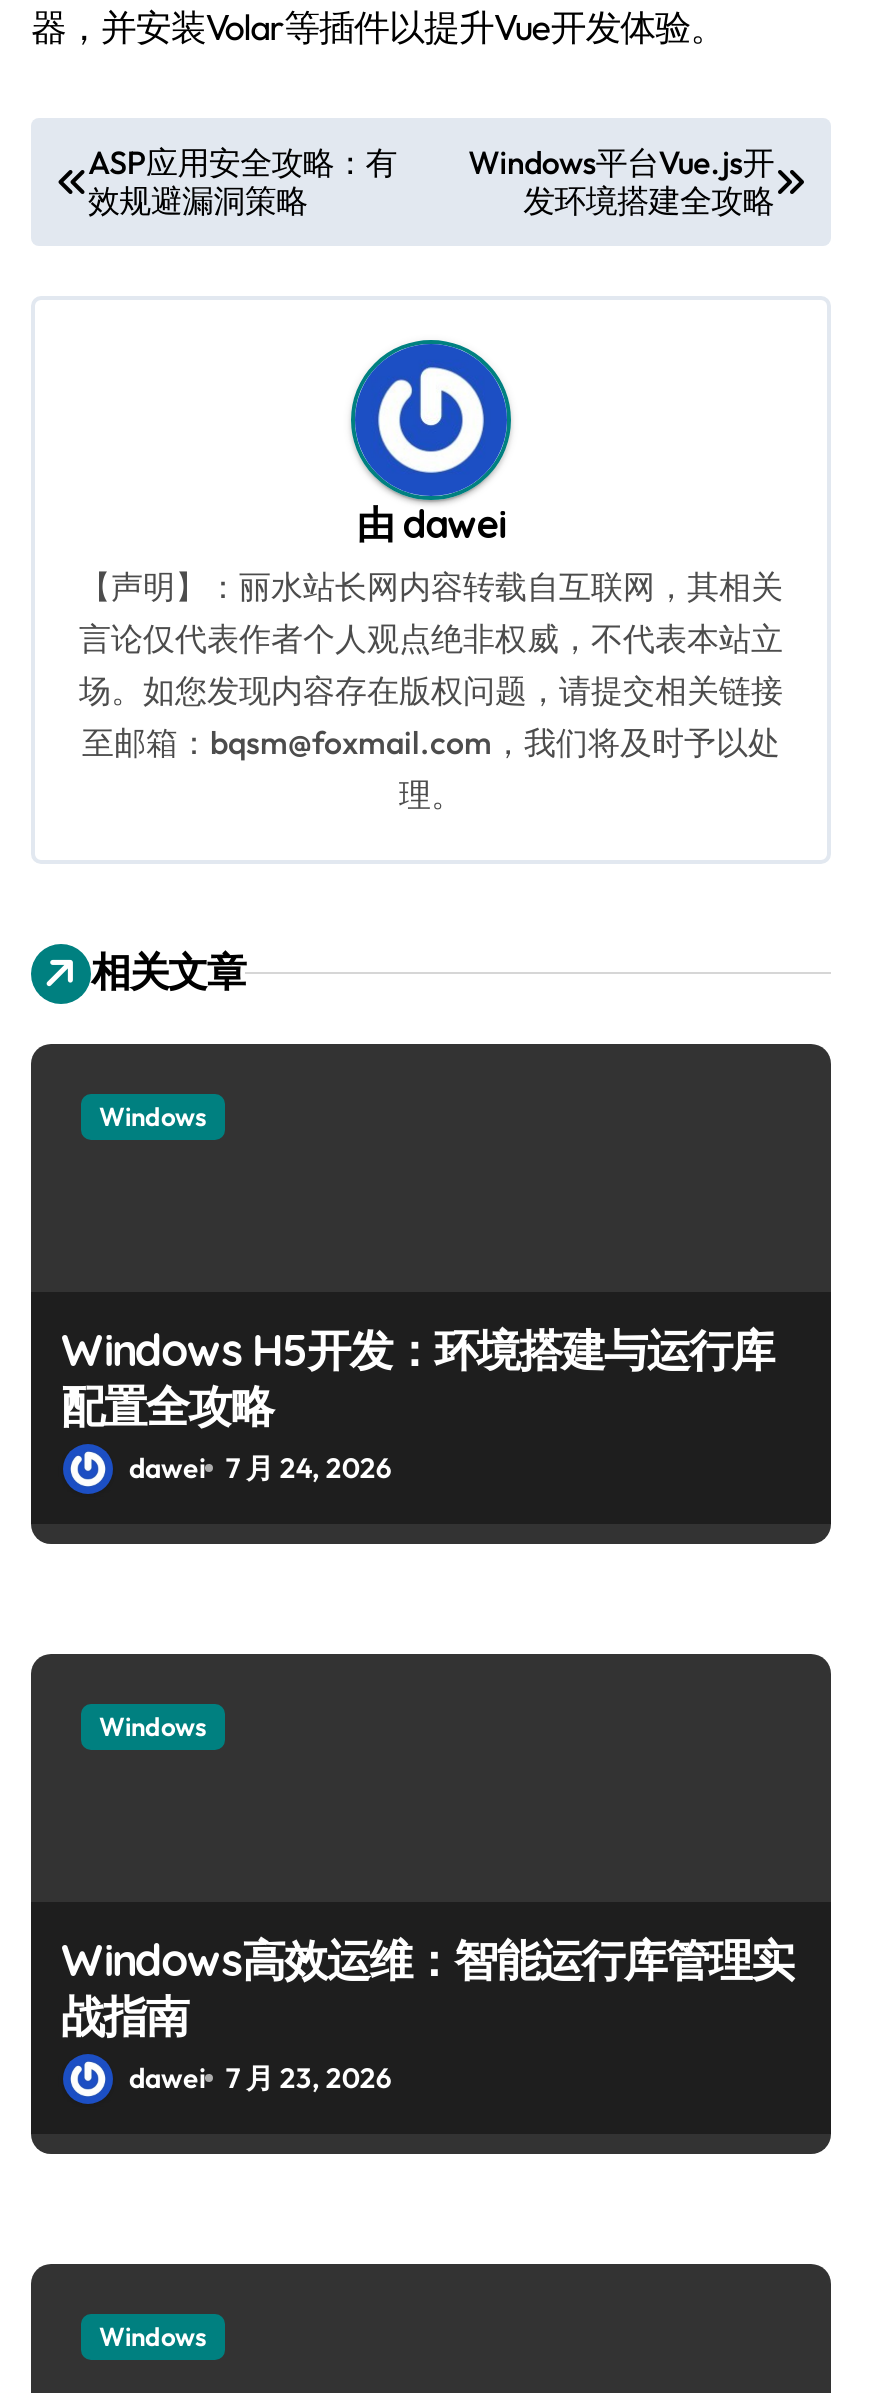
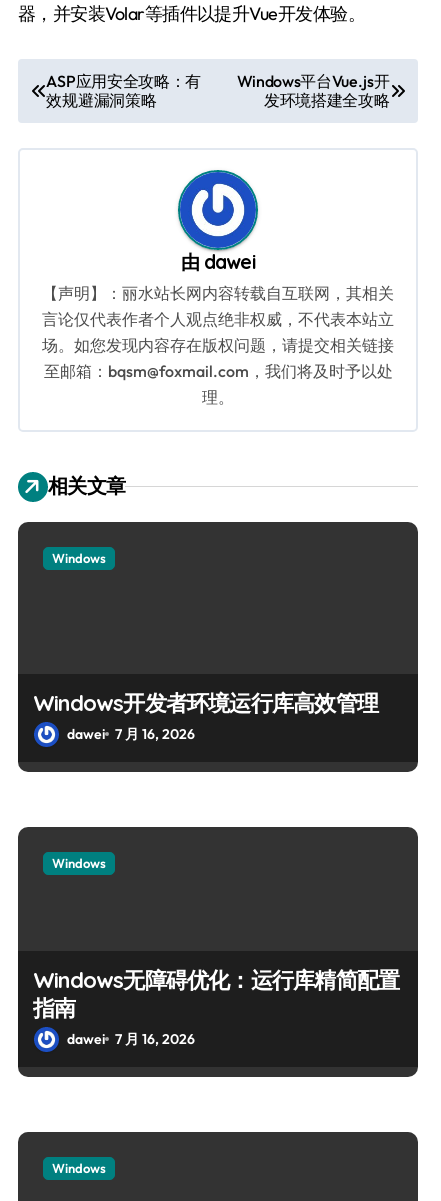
[61,1322,774,1486] Windows H5开发：环境搭建与运行库 | 配置全攻略 | dawei 7 月 24, 2026 -> [33,689,378,743] Windows开发者环境运行库高效管理 | dawei 7 月 16, 2026
[61,1932,793,2096] Windows高效运维：智能运行库管理实 | 战指南 | dawei 7 月 23, 2026 -> [33,966,399,1048] Windows无障碍优化：运行库精简配置 | 指南 | dawei 7 月 16, 2026

